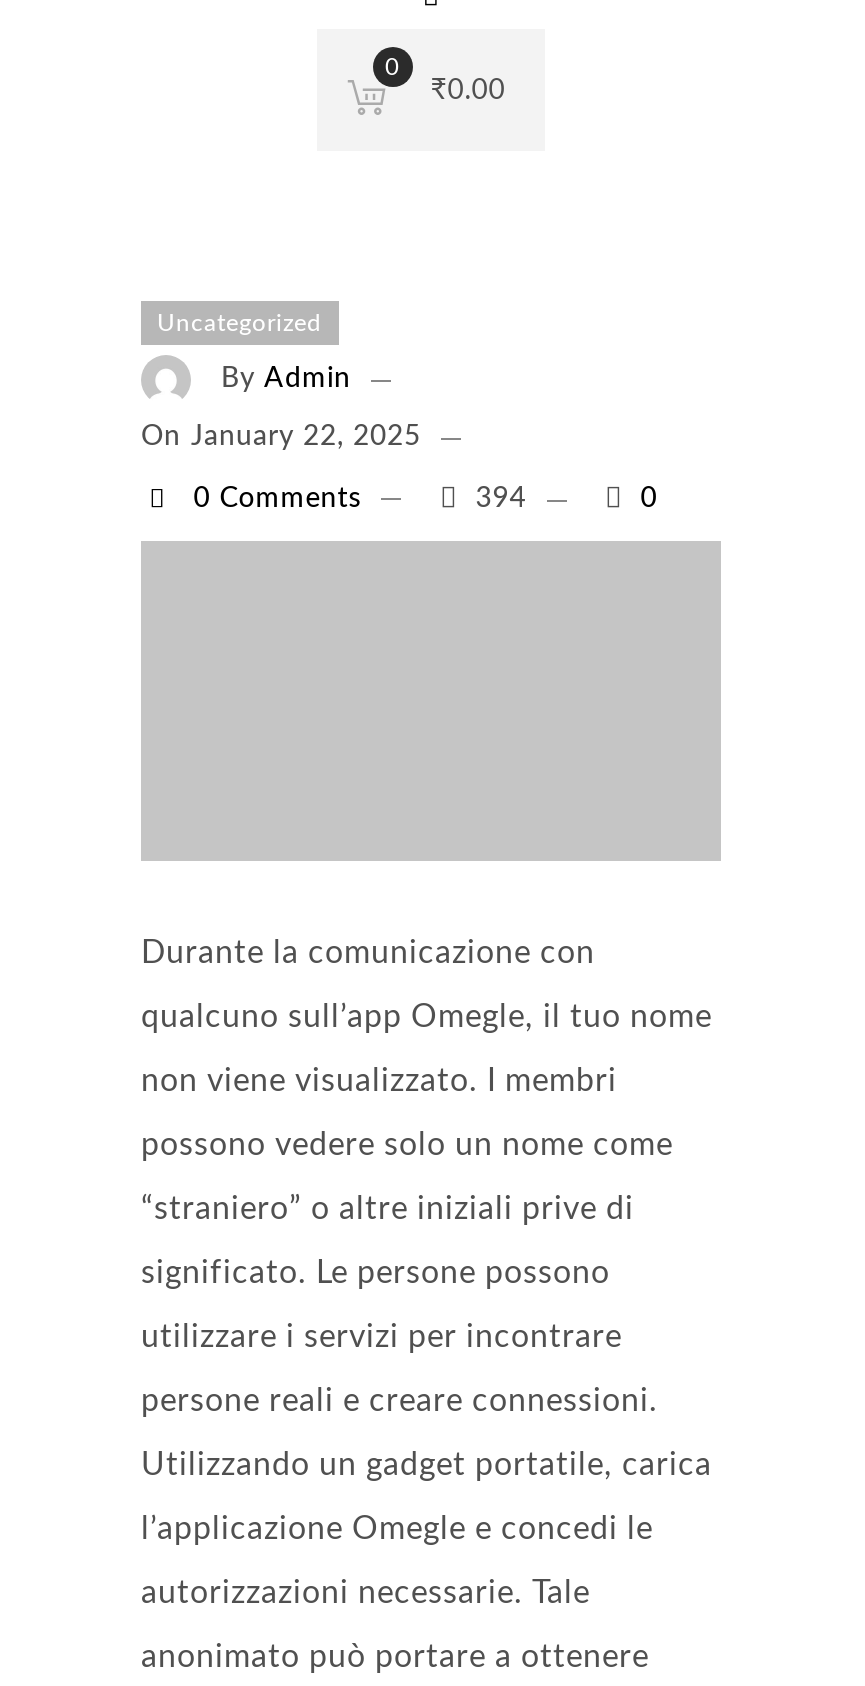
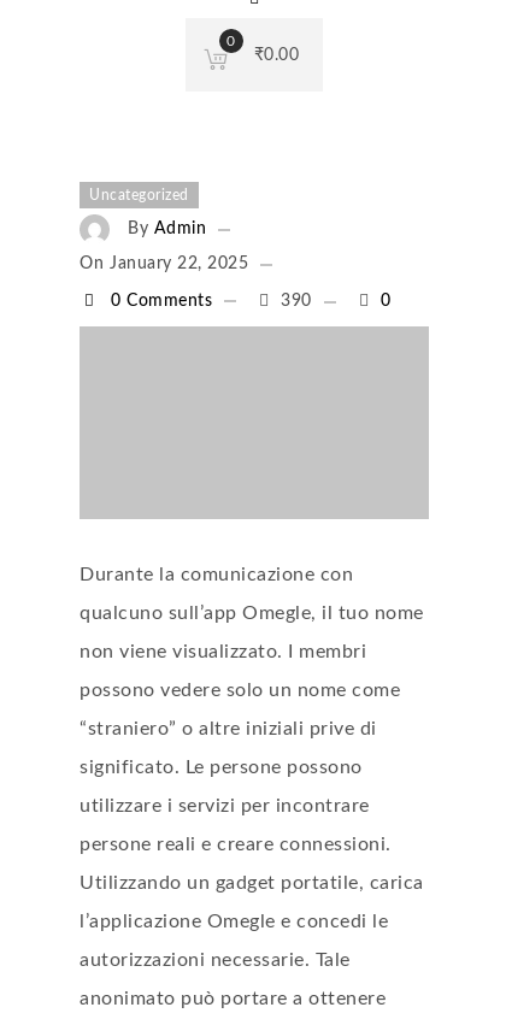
[466,485,526,513] 394 -> [276,293,312,310] 390

